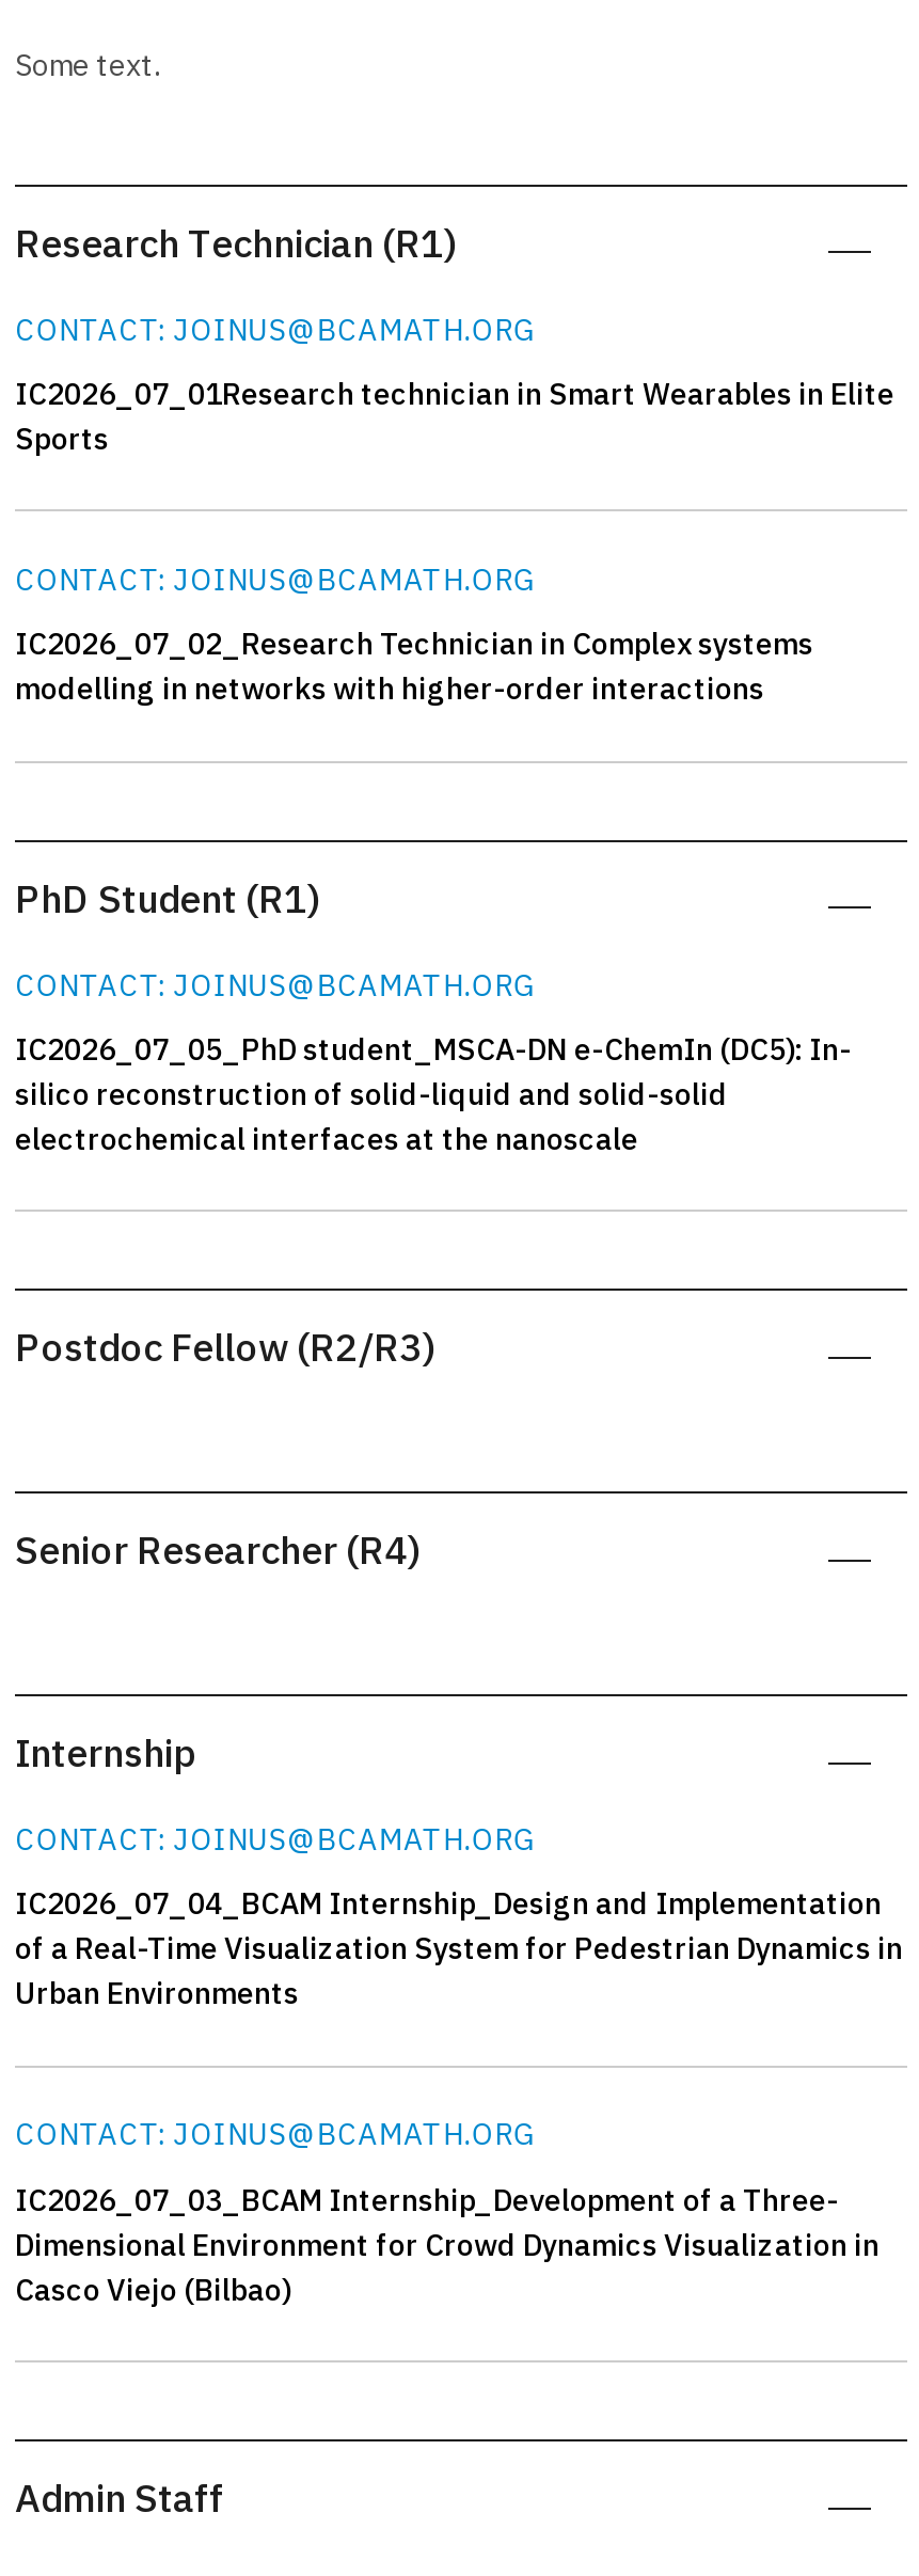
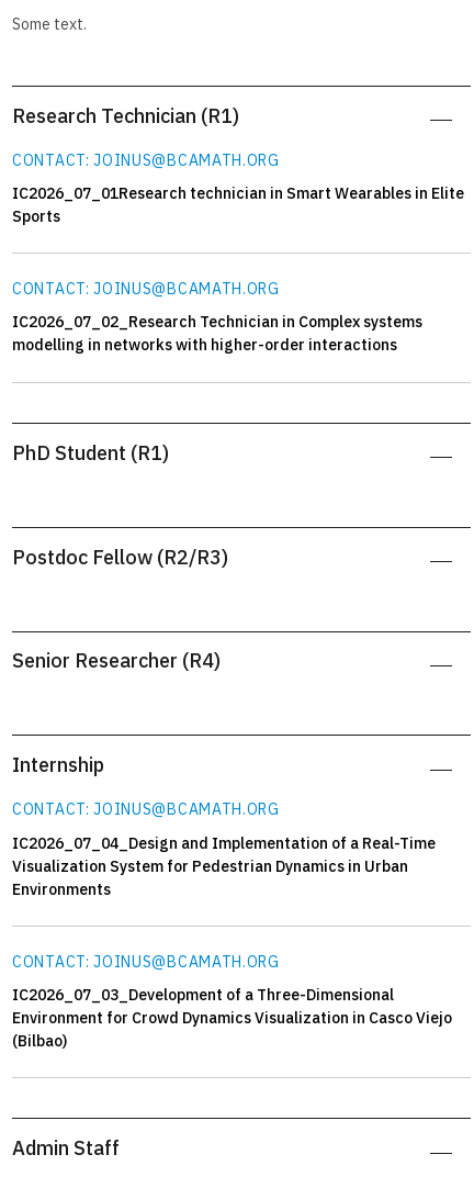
[15,965,852,1158] CONTACT: JOINUS@BCAMATH.ORG | IC2026_07_05_PhD student_MSCA-DN e-ChemIn (DC5): In- | silico reconstruction of solid-liquid and solid-solid | electrochemical interfaces at the nanoscale -> none
[15,1885,903,2013] IC2026_07_04_BCAM Internship_Design and Implementation | of a Real-Time Visualization System for Pedestrian Dynamics in | Urban Environments -> [12,833,436,899] IC2026_07_04_Design and Implementation of a Real-Time | Visualization System for Pedestrian Dynamics in Urban | Environments
[15,2180,880,2308] IC2026_07_03_BCAM Internship_Development of a Three- | Dimensional Environment for Crowd Dynamics Visualization in | Casco Viejo (Bilbao) -> [12,985,452,1051] IC2026_07_03_Development of a Three-Dimensional | Environment for Crowd Dynamics Visualization in Casco Viejo | (Bilbao)

